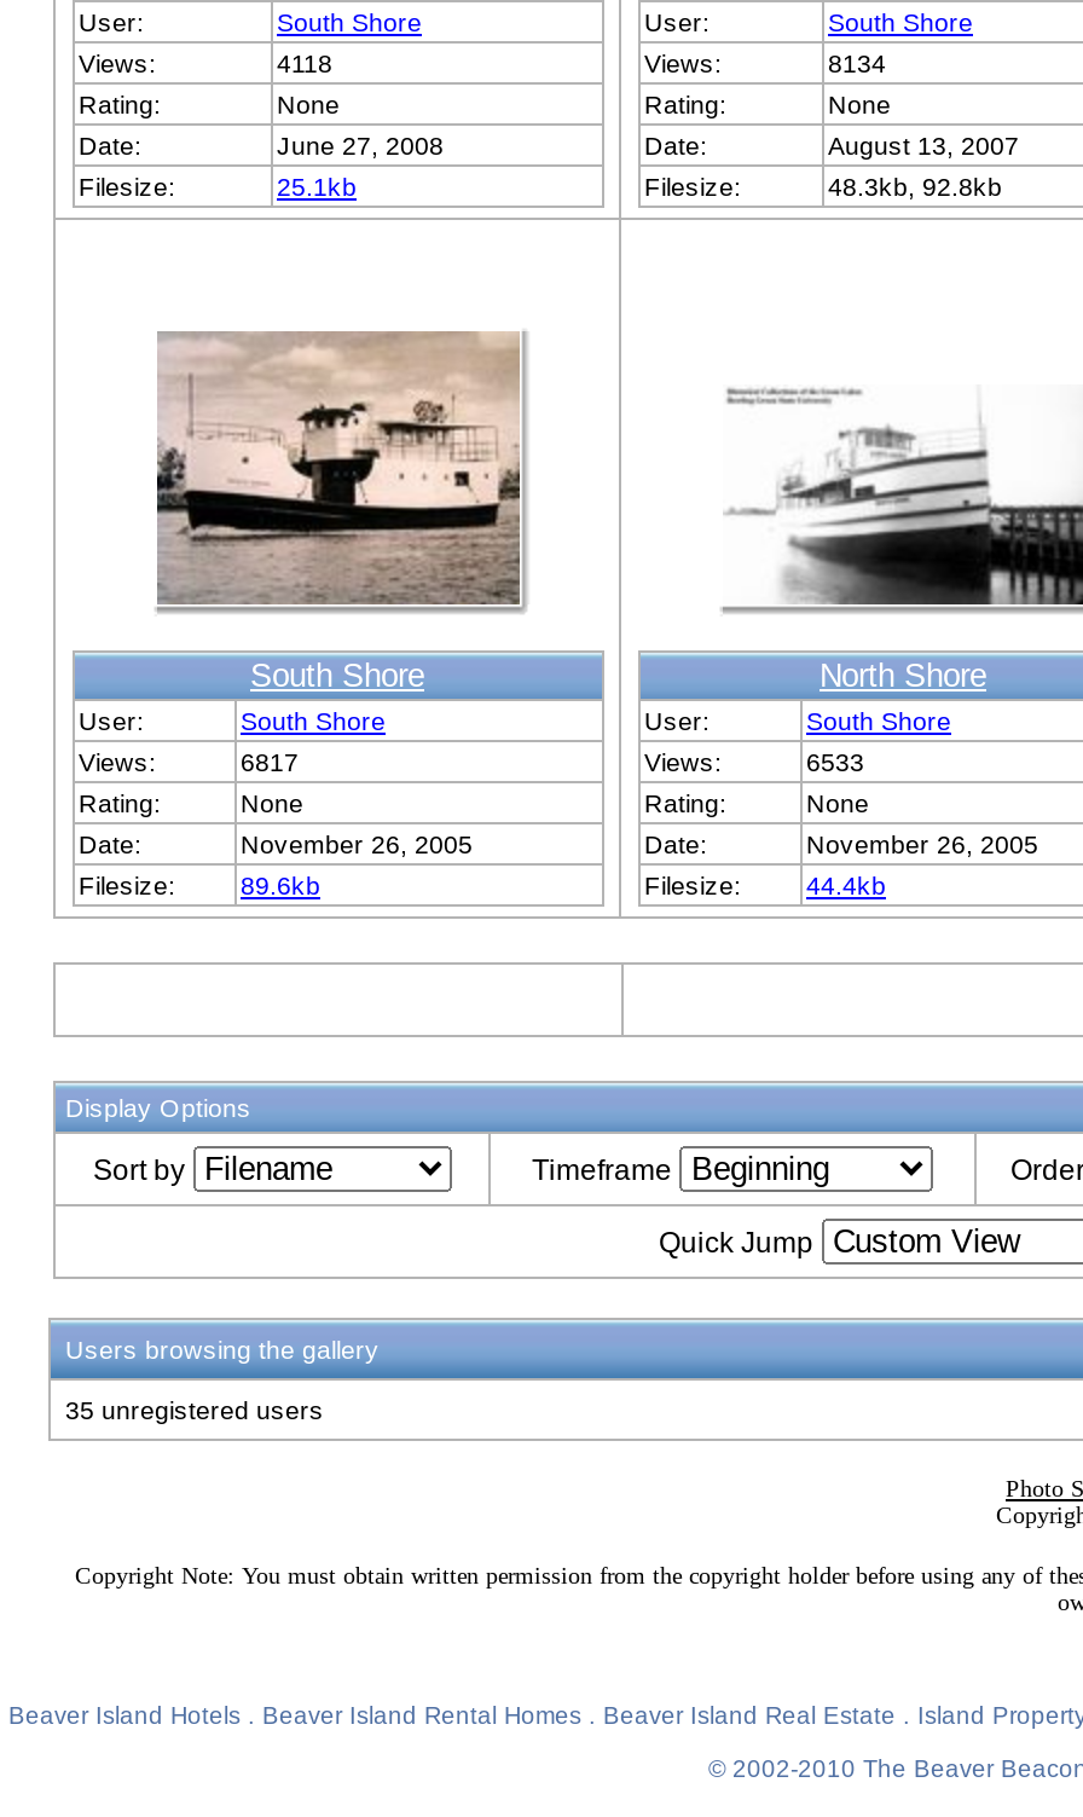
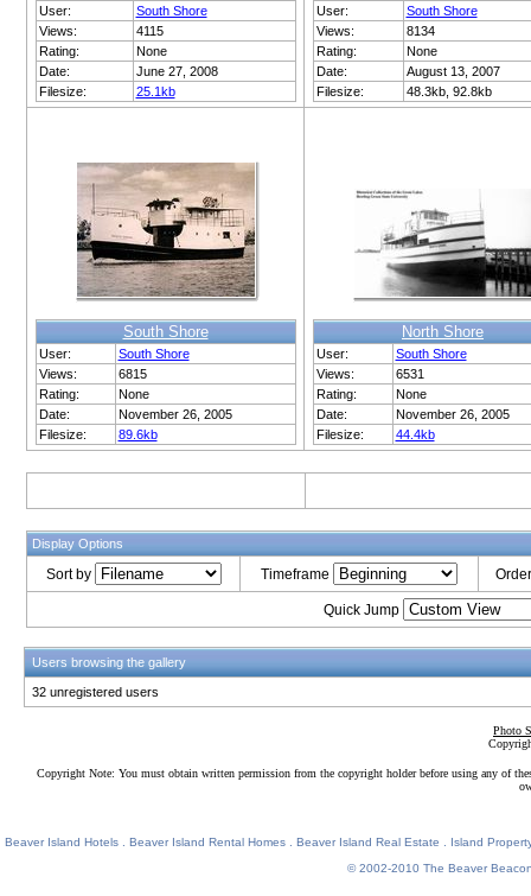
[277,48,332,77] 4118 -> [136,24,163,38] 4115
[241,747,299,776] 6817 -> [118,367,146,381] 6815
[806,747,864,776] 6533 -> [395,367,424,381] 6531
[65,1395,324,1424] 35 unregistered users -> [32,685,159,699] 32 unregistered users

